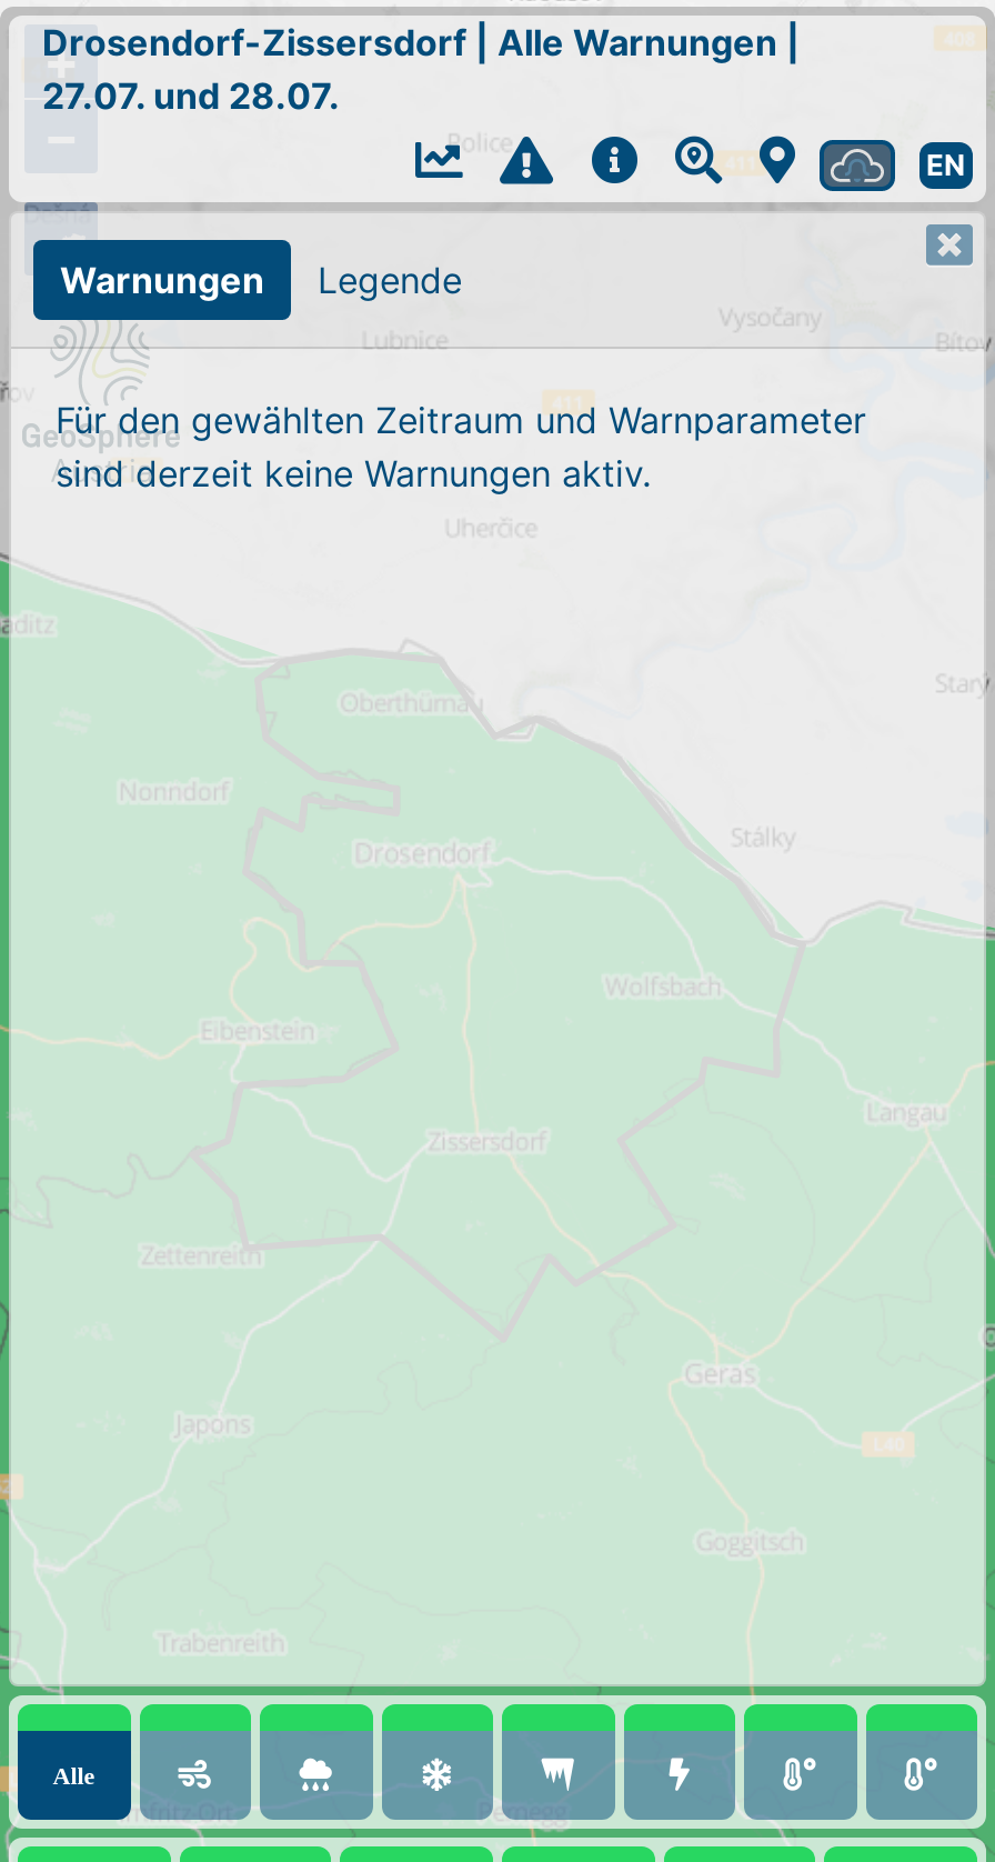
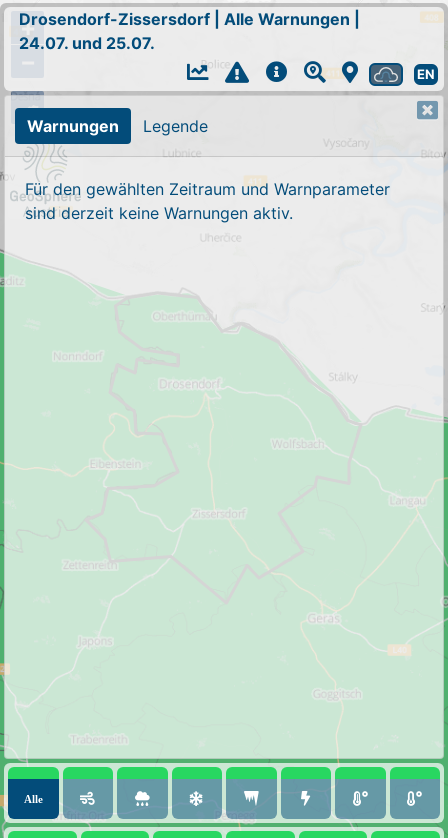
[42,73,340,118] 27.07. und 28.07. -> [19,33,155,53] 24.07. und 25.07.

